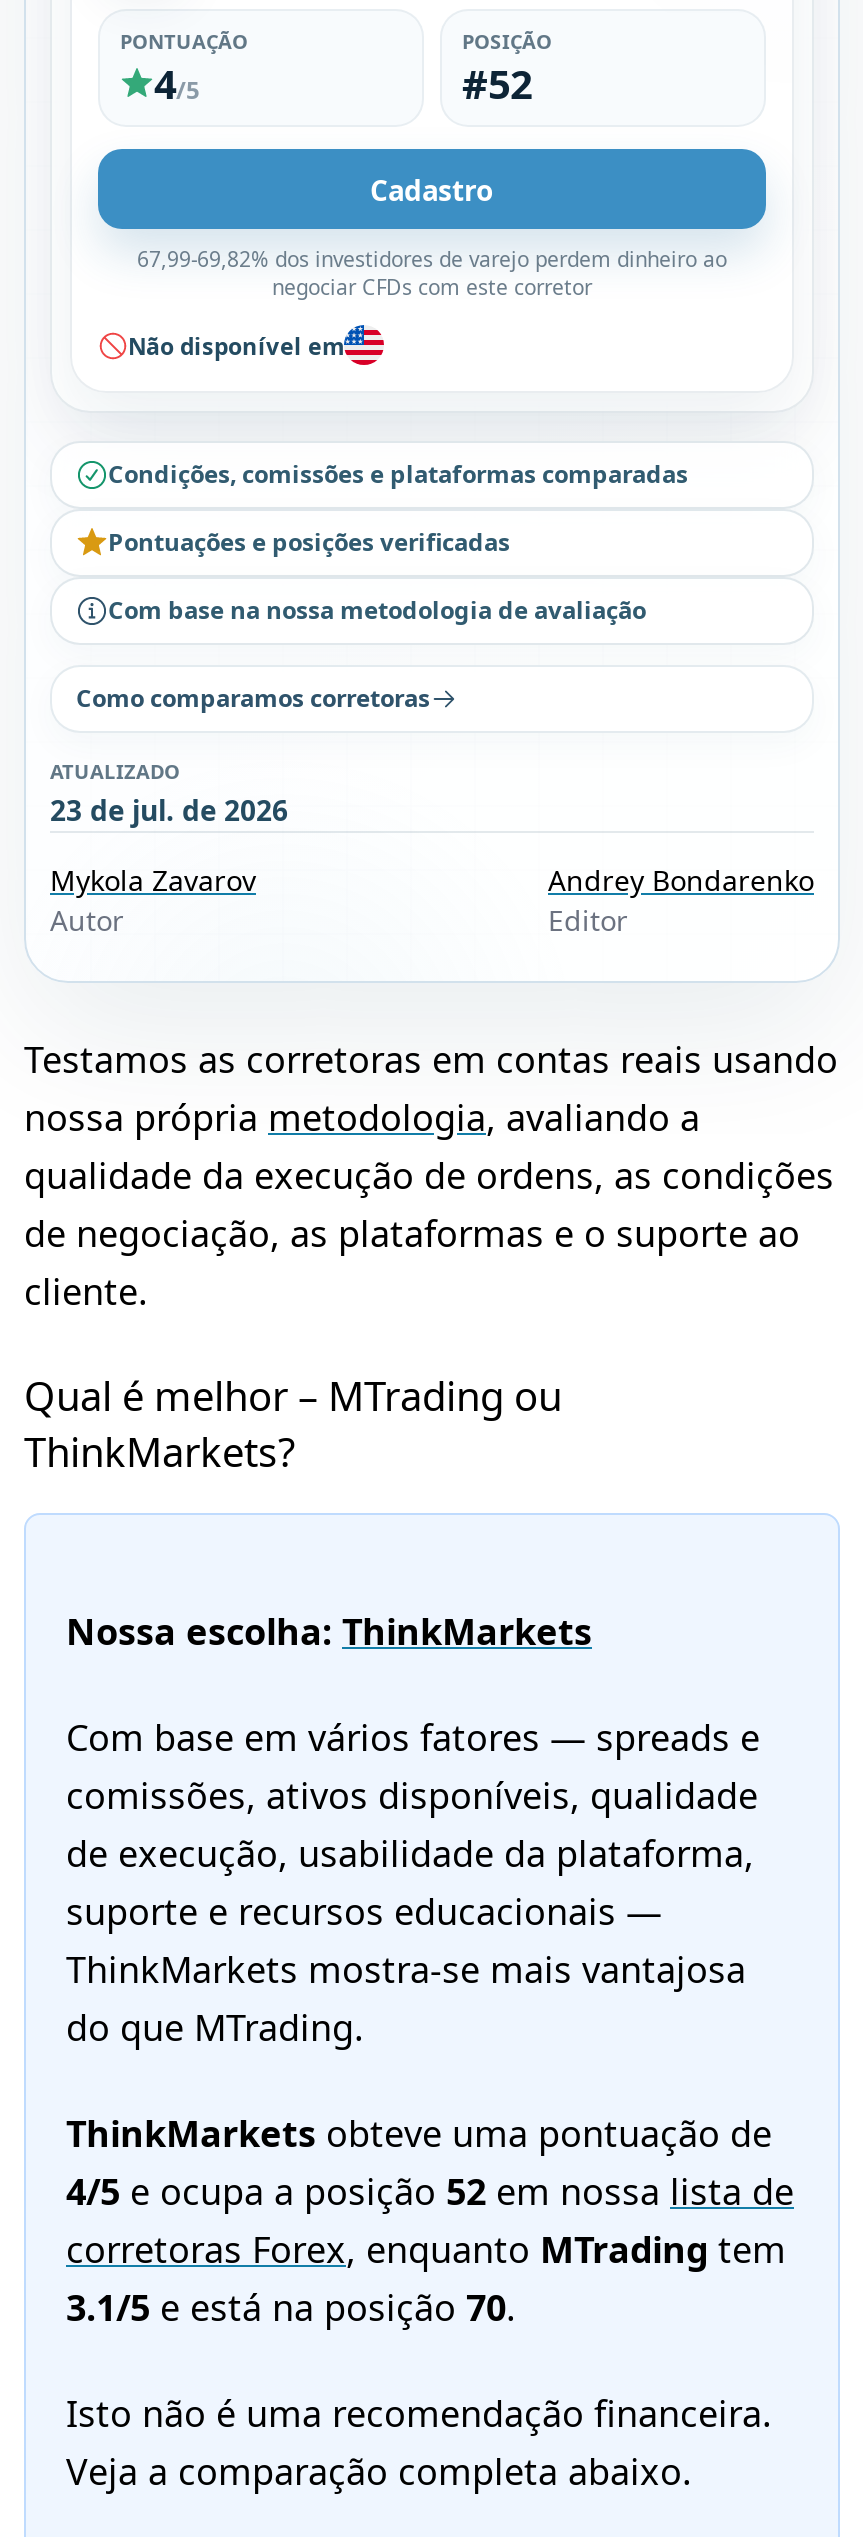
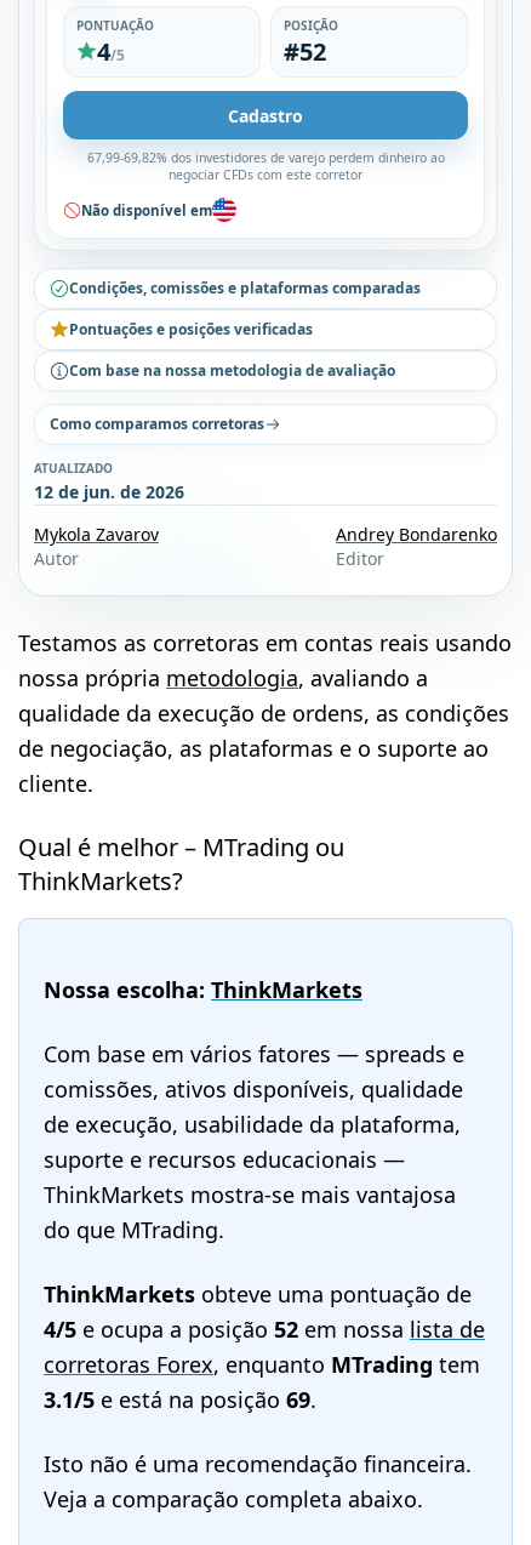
[50,791,288,829] 23 de jul. de 2026 -> [34,480,184,503] 12 de jun. de 2026
[66,2283,516,2331] 3.1/5 e está na posição 70. -> [44,1385,316,1414] 3.1/5 e está na posição 69.

